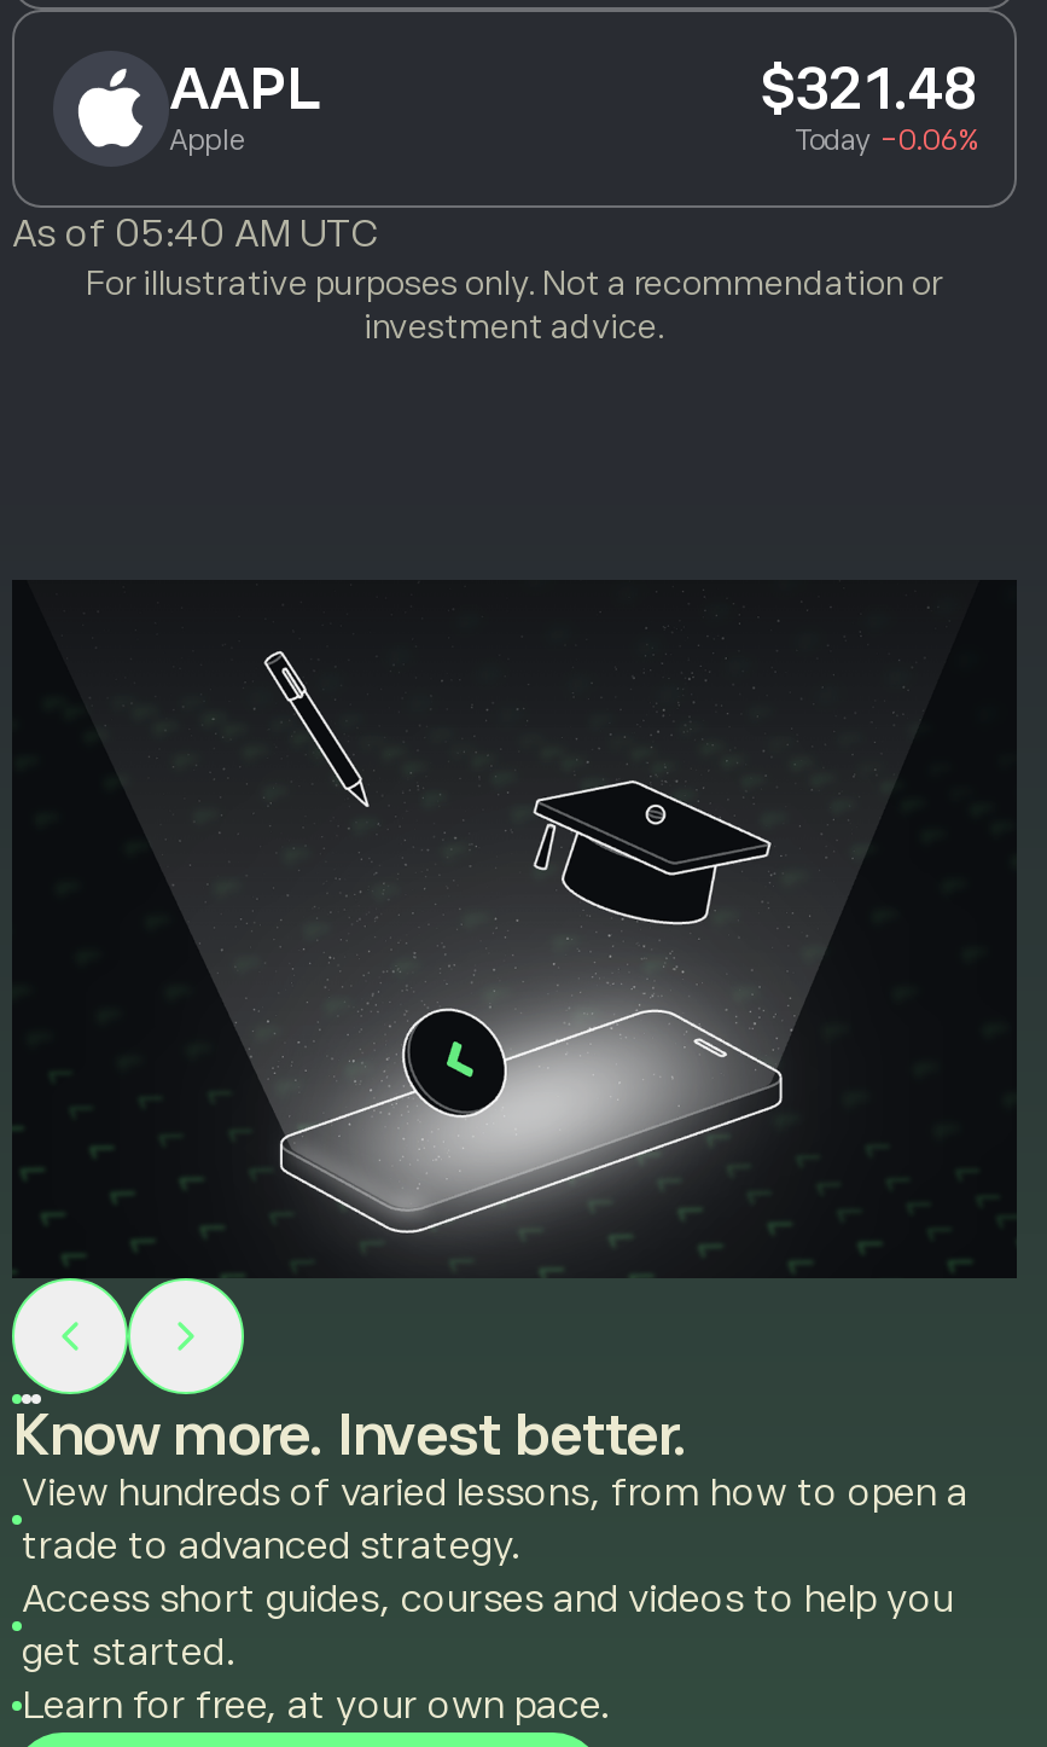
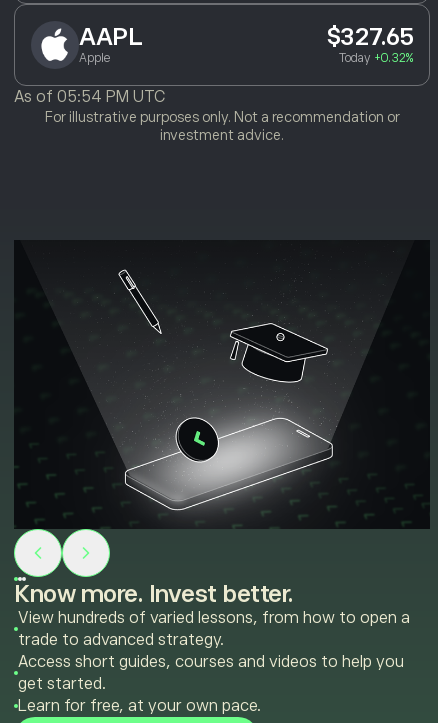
[760,55,976,120] $321.48 -> [325,23,413,50] $327.65
[795,123,976,156] Today -0.06% -> [339,51,413,65] Today +0.32%
[12,212,377,255] As of 05:40 AM UTC -> [14,88,165,106] As of 05:54 PM UTC

